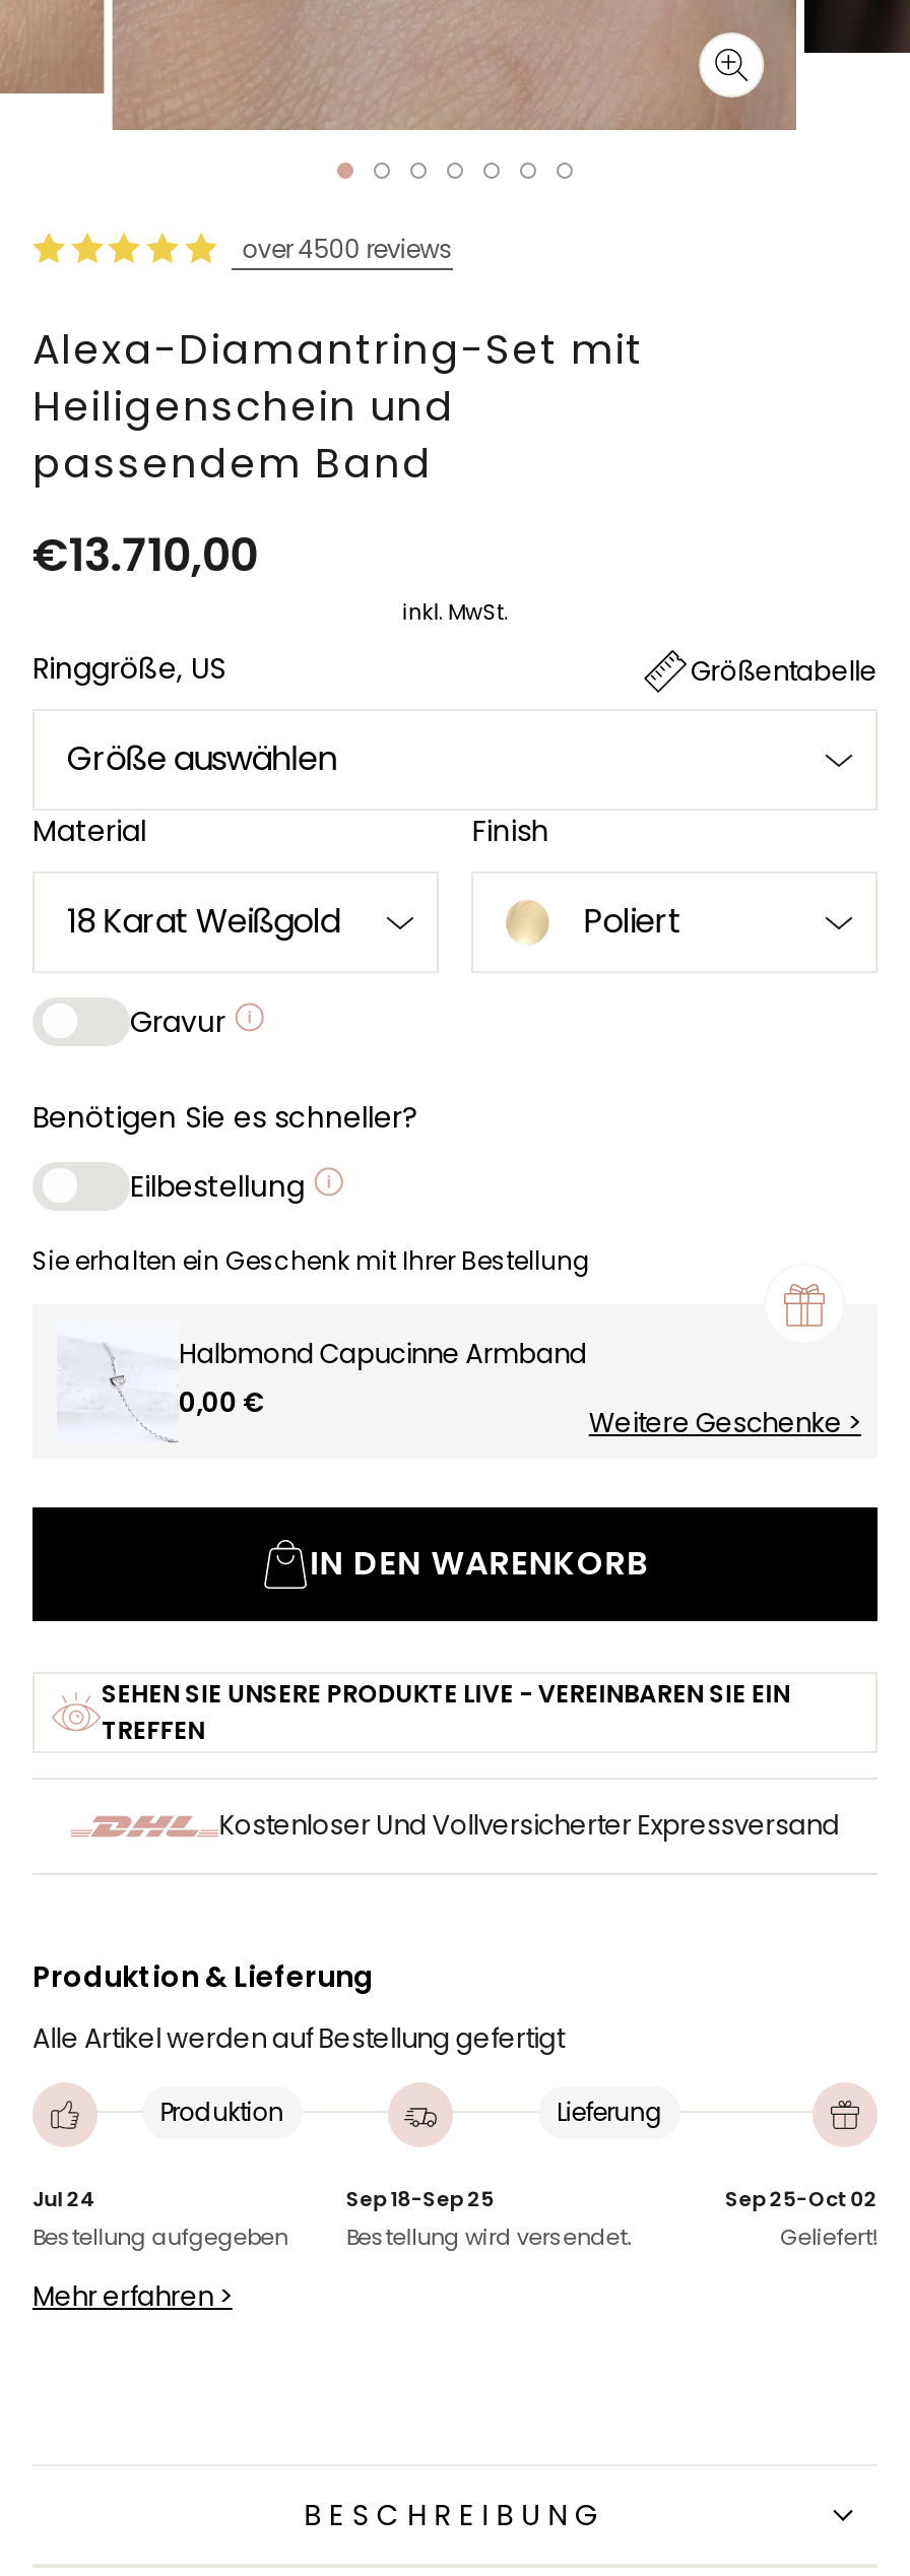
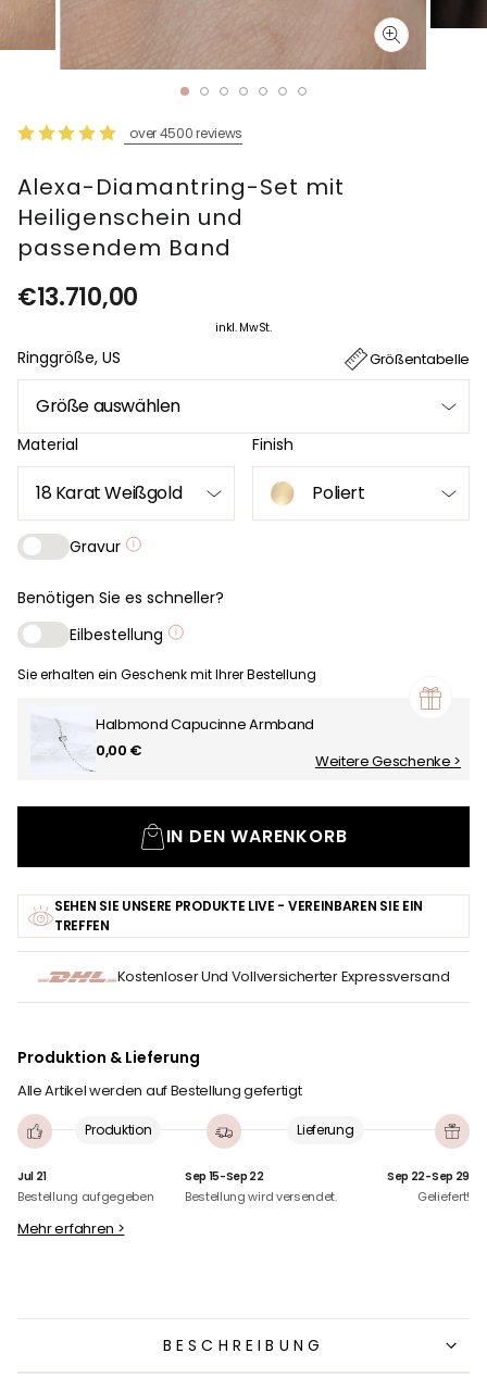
[32,2184,96,2214] Jul 24 -> [17,1168,47,1185] Jul 21
[346,2184,494,2214] Sep 18-Sep 25 -> [185,1168,264,1185] Sep 15-Sep 22
[725,2184,877,2214] Sep 25-Oct 02 -> [387,1168,470,1185] Sep 22-Sep 29

